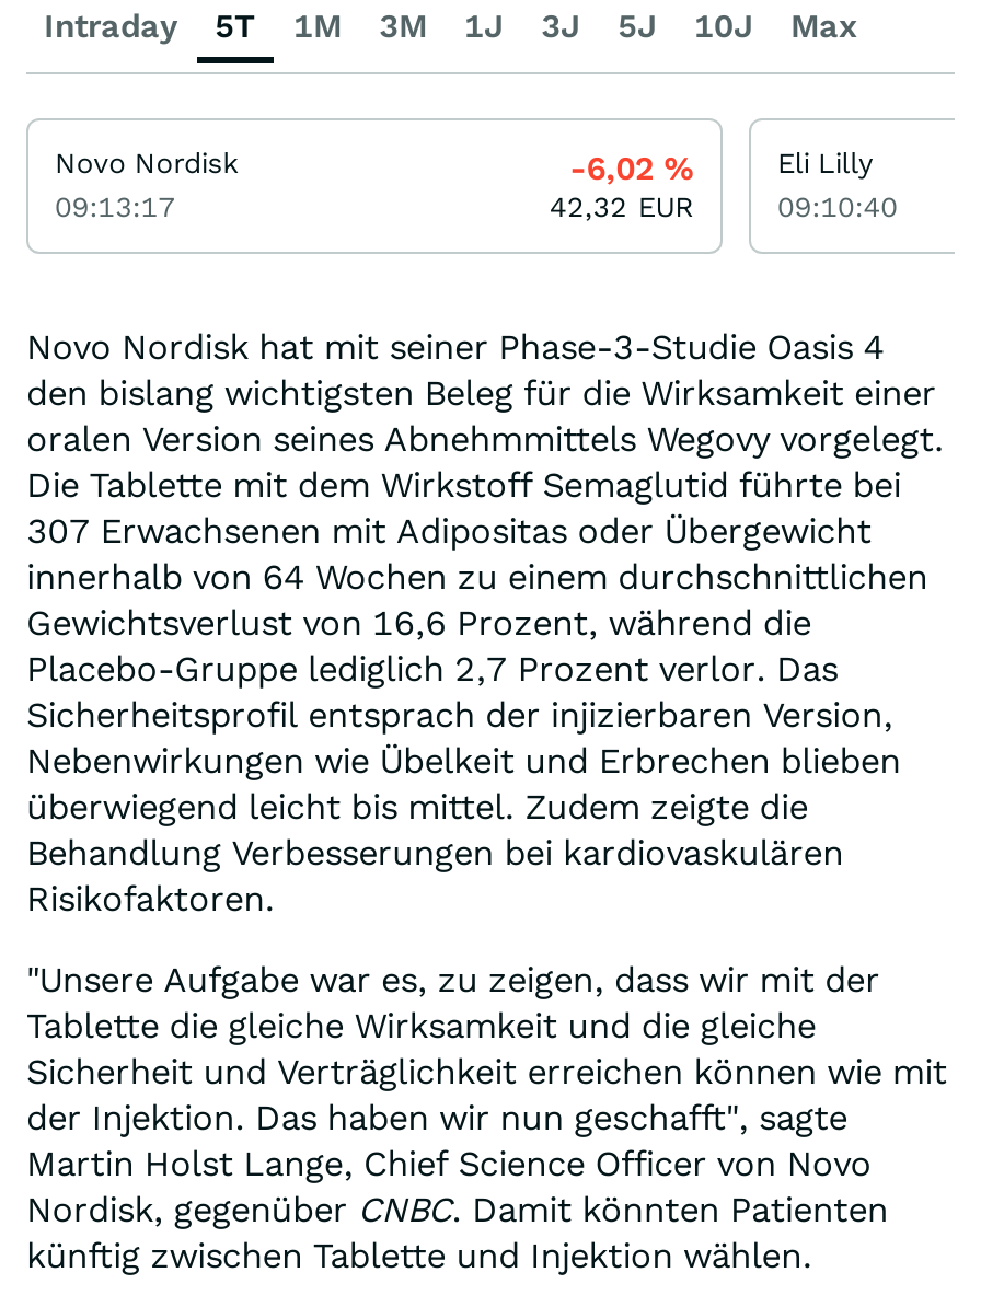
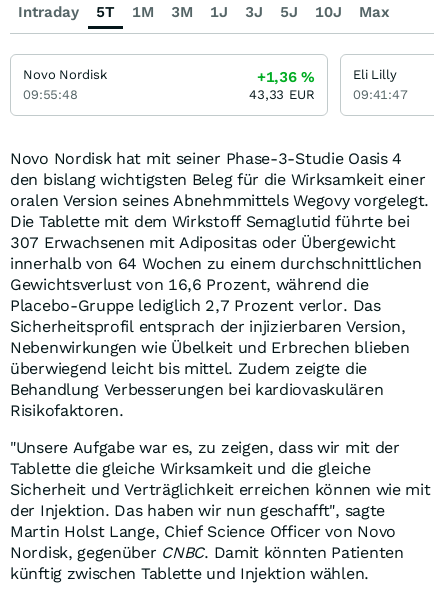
[570,150,694,189] -6,02% -> [257,68,315,86] +1,36%
[55,191,175,224] 09:13:17 -> [23,87,78,102] 09:55:48
[550,191,694,224] 42,32 EUR -> [249,87,315,102] 43,33 EUR
[777,191,898,224] 09:10:40 -> [353,87,408,102] 09:41:47

